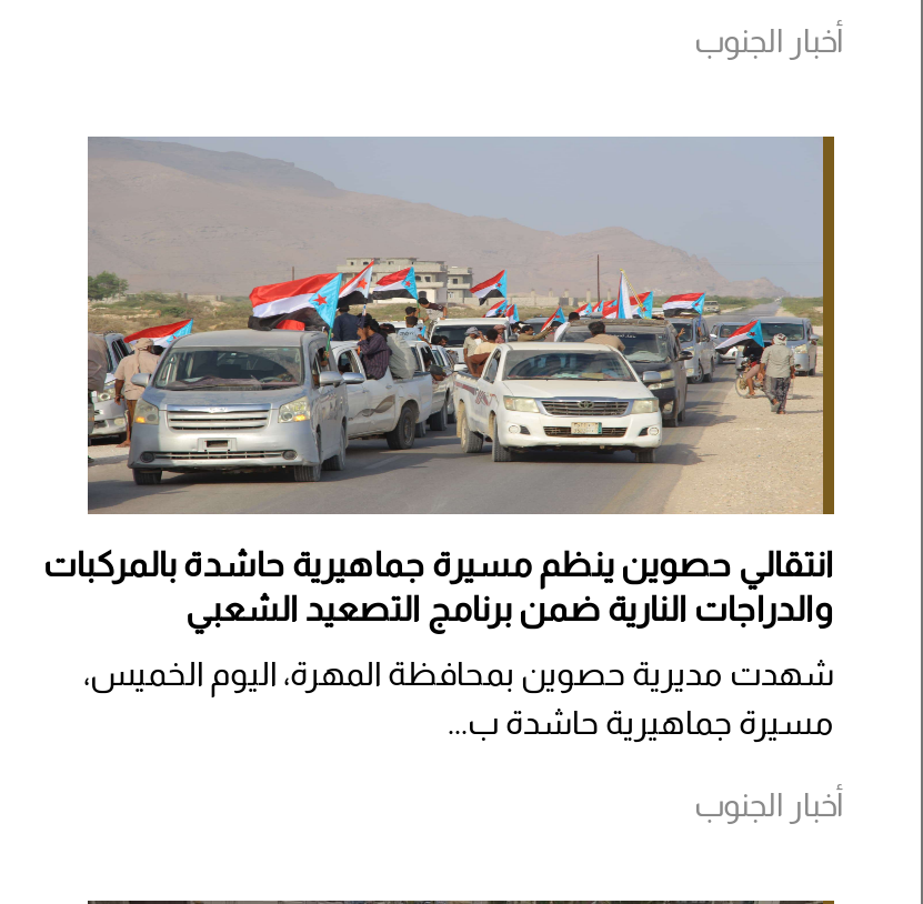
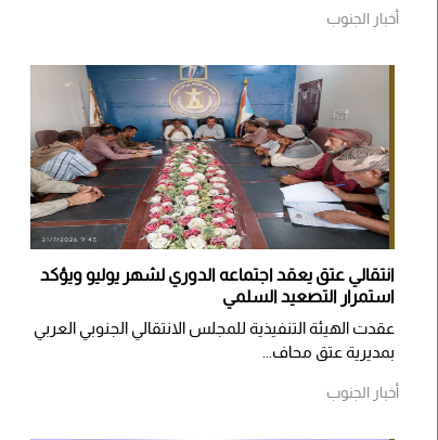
[43,135,834,628] [image] | انتقالي حصوين ينظم مسيرة جماهيرية حاشدة بالمركبات | والدراجات النارية ضمن برنامج التصعيد الشعبي -> [29,64,395,305] [image] | انتقالي عتق يعقد اجتماعه الدوري لشهر يوليو ويؤكد | استمرار التصعيد السلمي
[83,654,834,741] شهدت مديرية حصوين بمحافظة المهرة، اليوم الخميس، | مسيرة جماهيرية حاشدة ب... -> [34,318,395,360] عقدت الهيئة التنفيذية للمجلس الانتقالي الجنوبي العربي | بمديرية عتق محاف...

